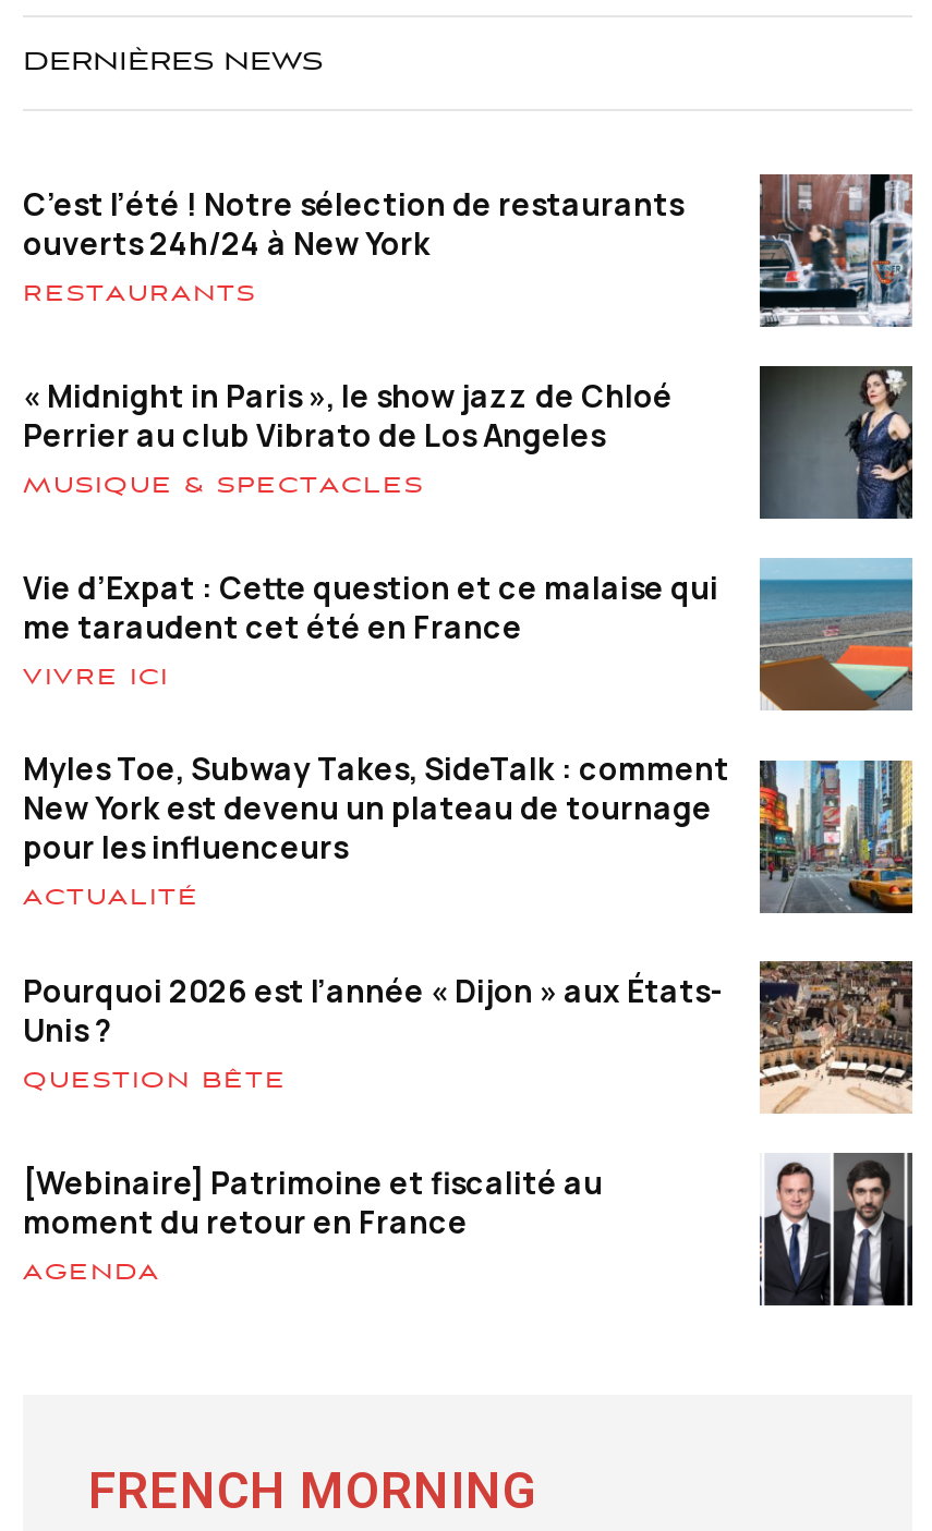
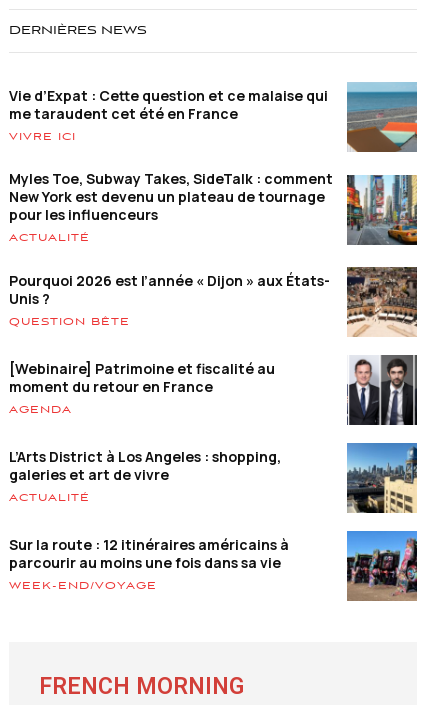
[23,172,915,498] [image] | C’est l’été ! Notre sélection de restaurants | ouverts 24h/24 à New York | RESTAURANTS | « Midnight in Paris », le show jazz de Chloé | Perrier au club Vibrato de Los Angeles | MUSIQUE & SPECTACLES -> none
[758,364,915,521] [image] -> none
moved [23,566,917,1285] -> [9,85,419,415]: [image] | Vie d’Expat : Cette question et ce malaise qui | me taraudent cet été en France | ... | moment du retour en France | AGENDA
none -> [9,446,289,591] L’Arts District à Los Angeles : shopping, | galeries et art de vivre | ACTUALITÉ | Sur la route : 12 itinéraires américains à | parcourir au moins une fois dans sa vie | WEEK-END/VOYAGE
none -> [346,442,418,514] [image]
none -> [346,530,418,602] [image]

